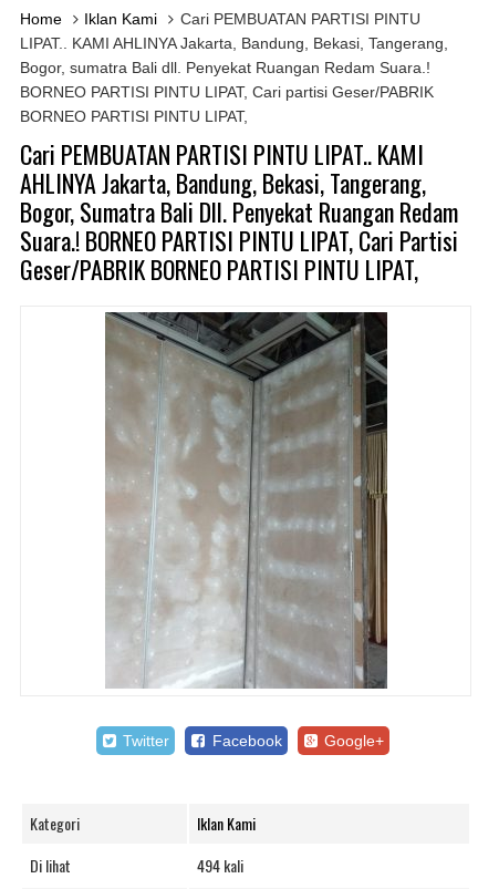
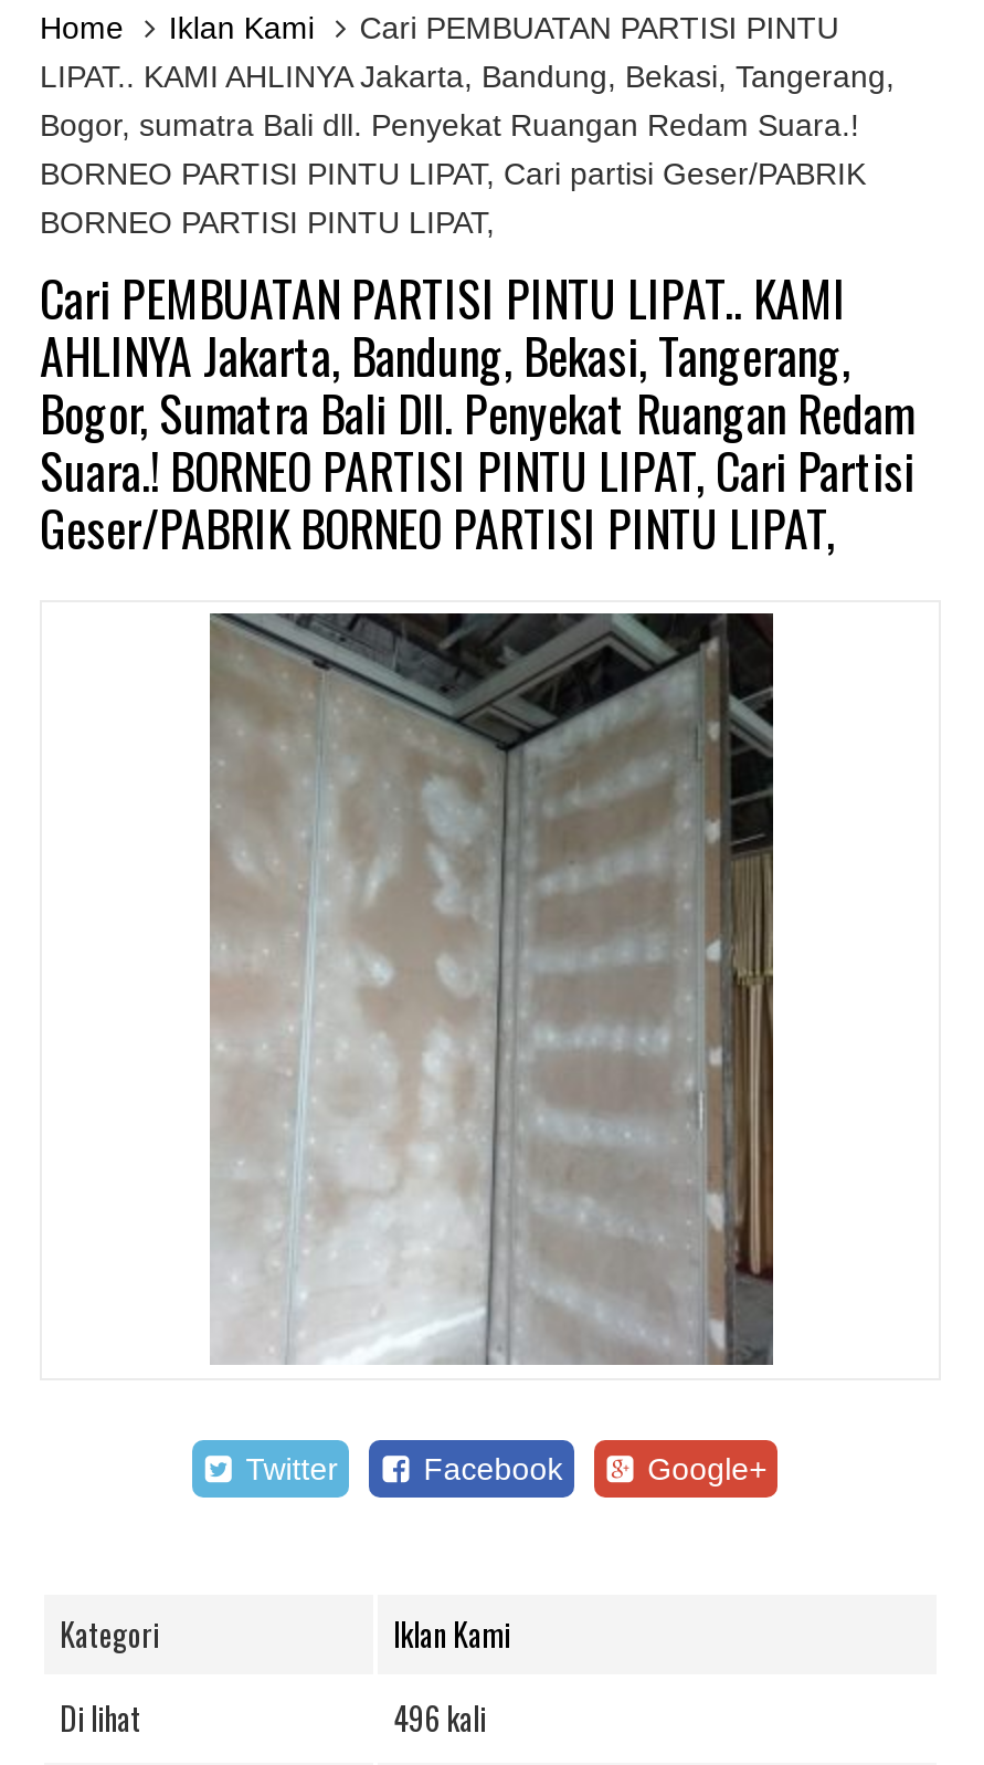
[197,854,243,877] 494 kali -> [393,1694,486,1741] 496 kali

